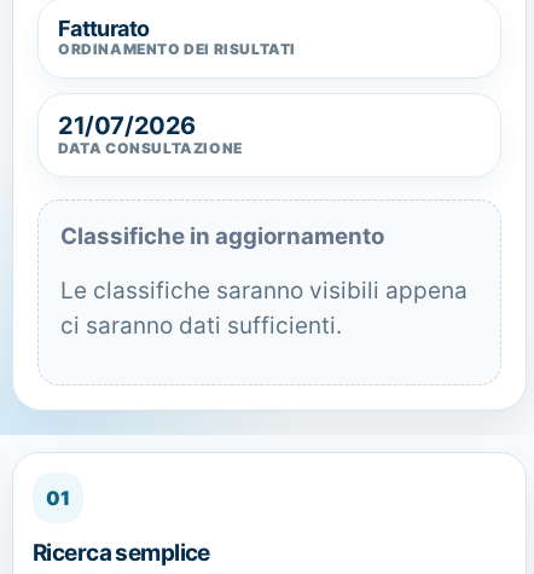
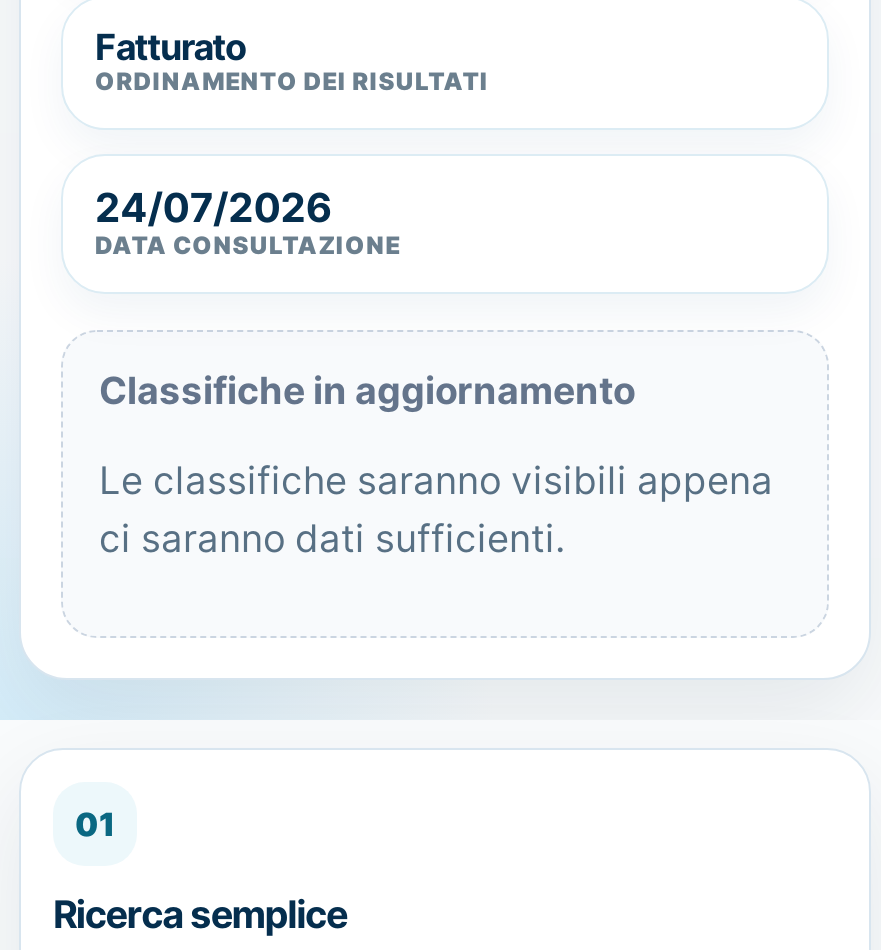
[58,111,196,140] 21/07/2026 -> [95,184,331,232] 24/07/2026

